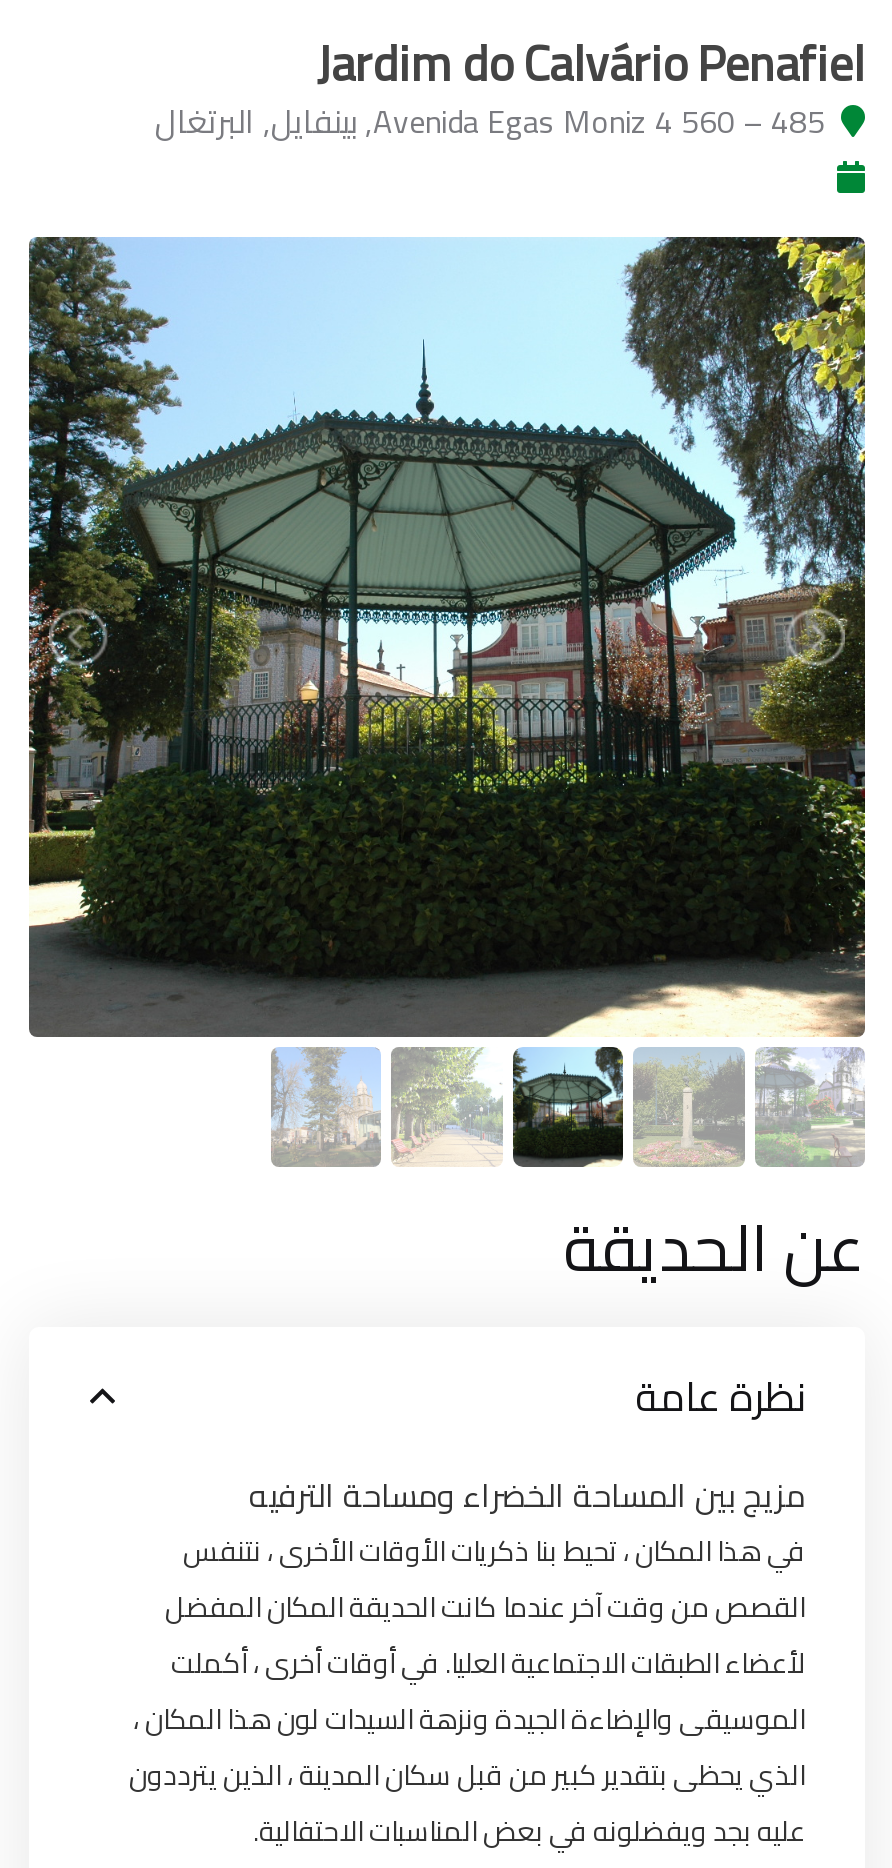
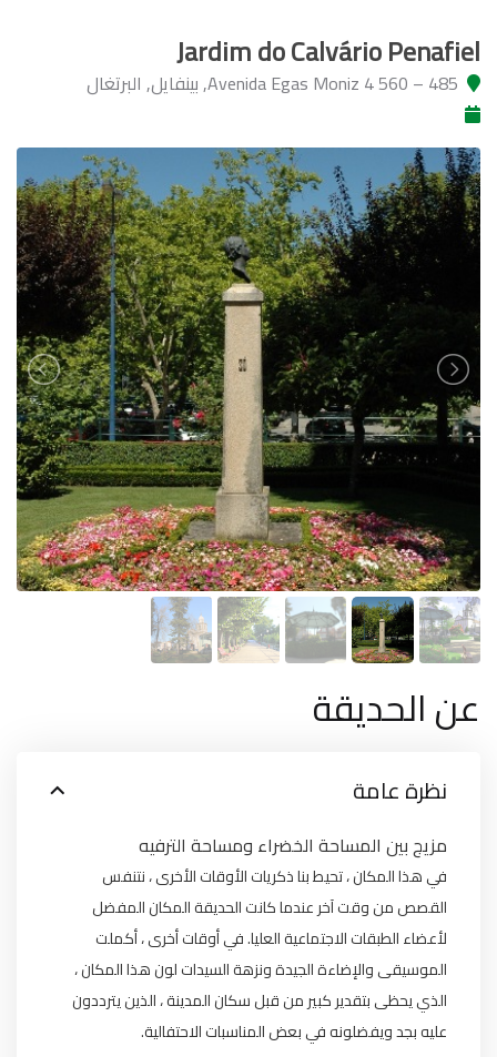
[27,235,867,1167] [image] -> [16,146,481,663] [image]

